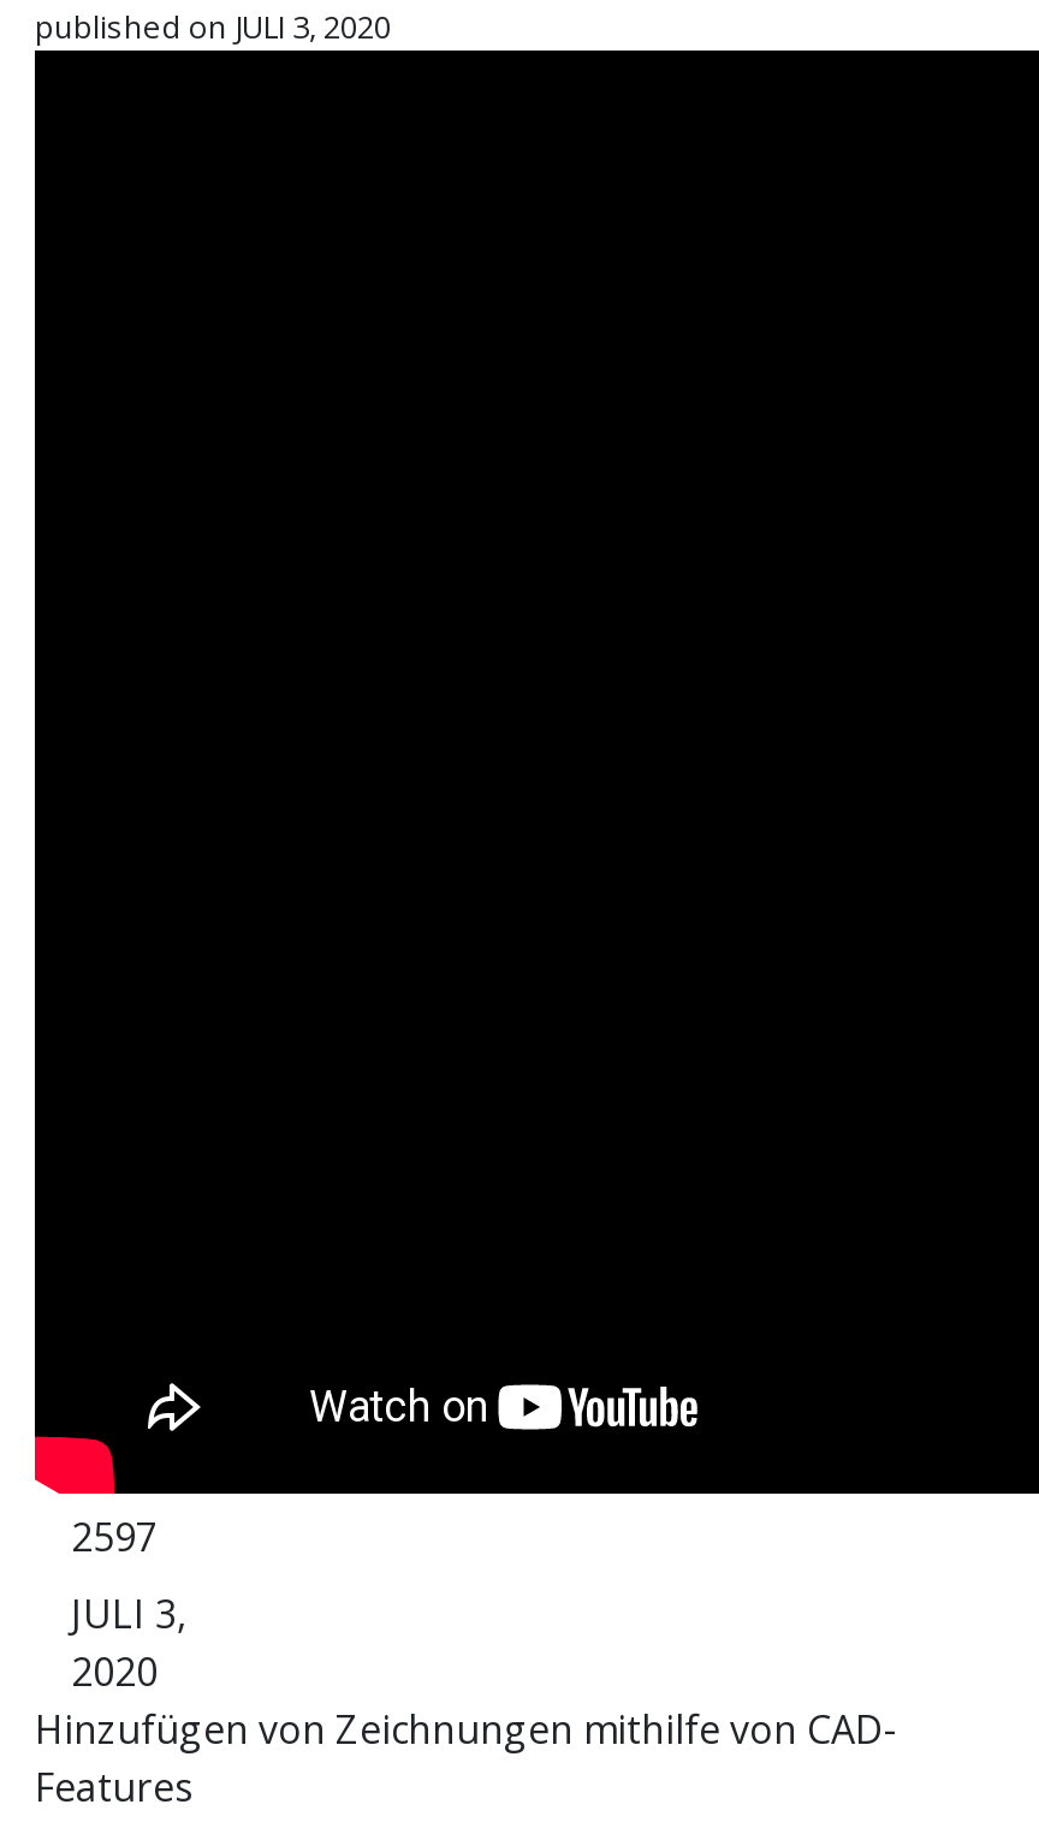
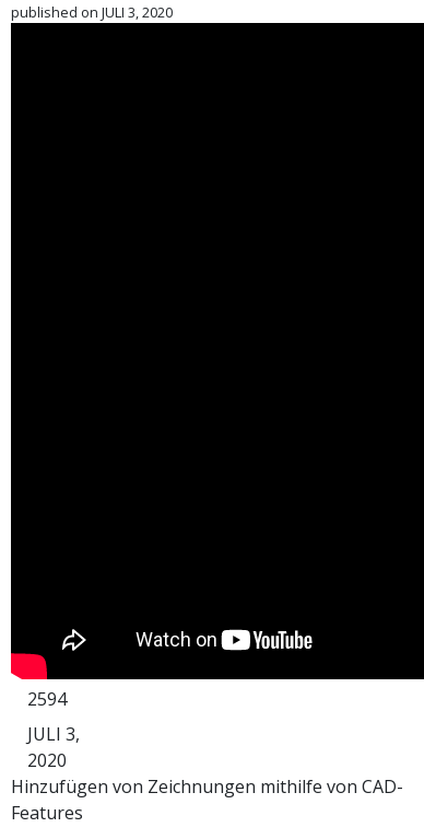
[71,1511,158,1564] 2597 -> [27,687,67,711] 2594

